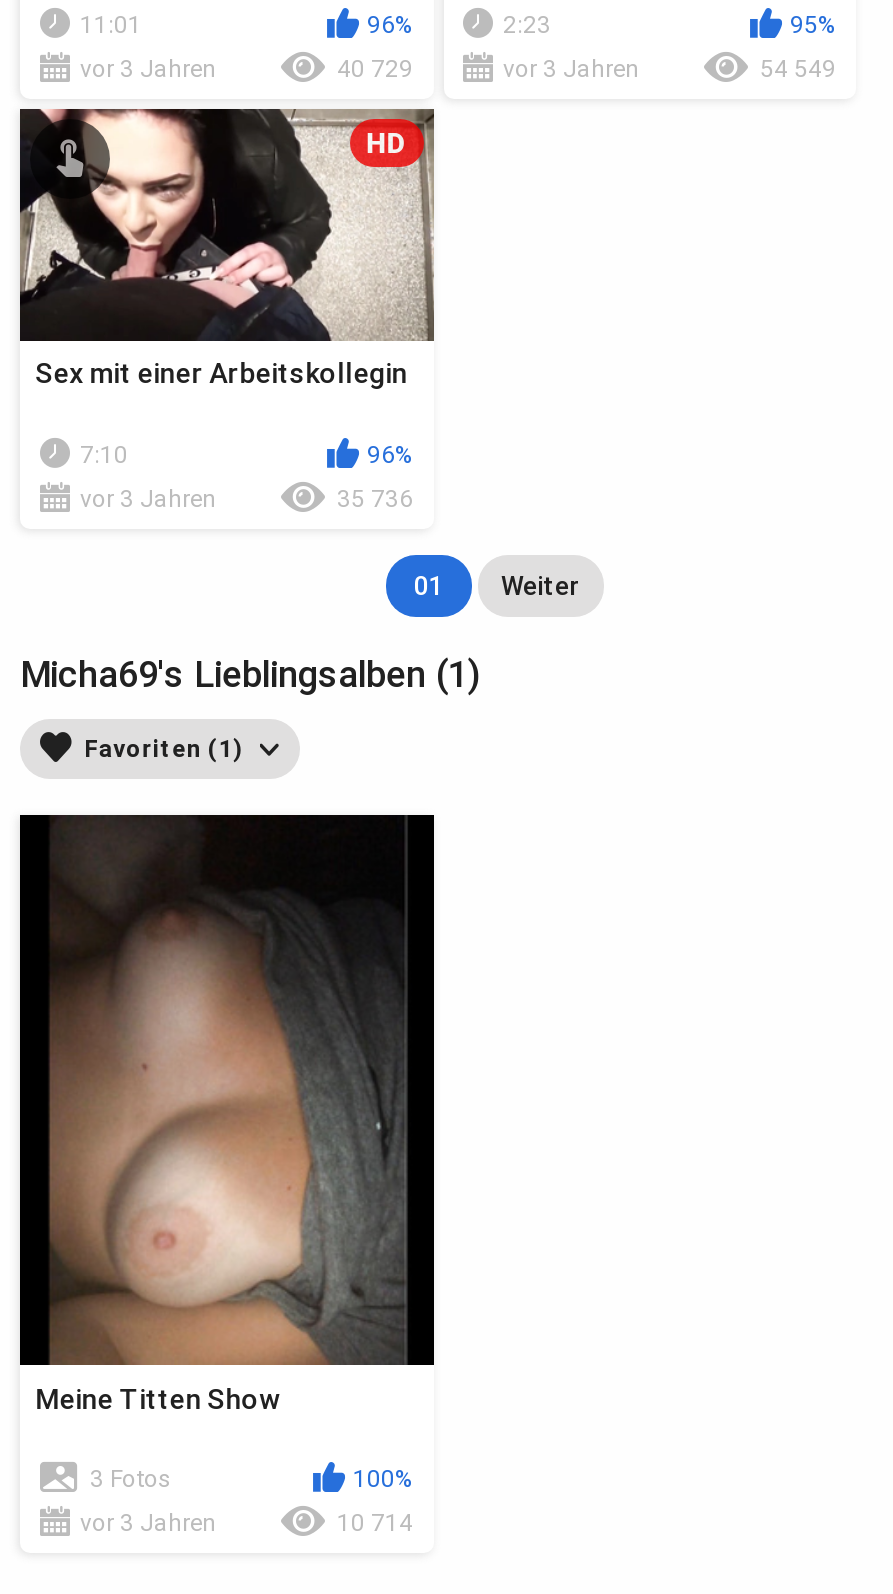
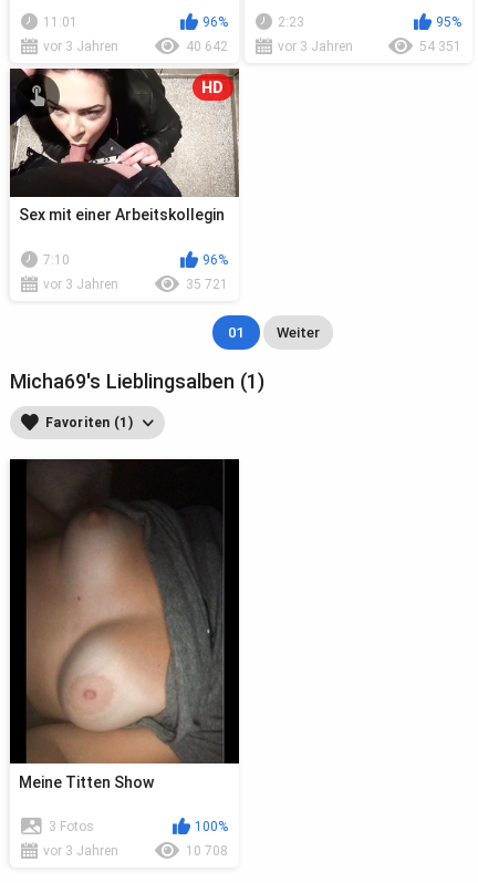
[337,54,413,82] 40 729 -> [185,38,227,54] 40 642
[760,54,836,82] 54 549 -> [419,38,461,54] 54 351
[337,484,413,512] 35 736 -> [185,276,227,292] 35 721
[337,1510,413,1538] 10 714 -> [185,844,227,859] 10 708

